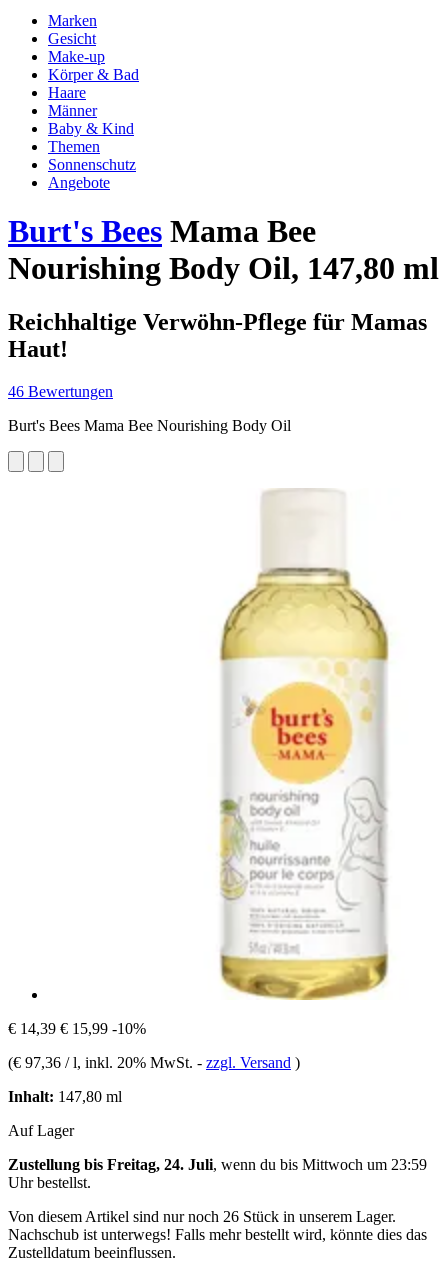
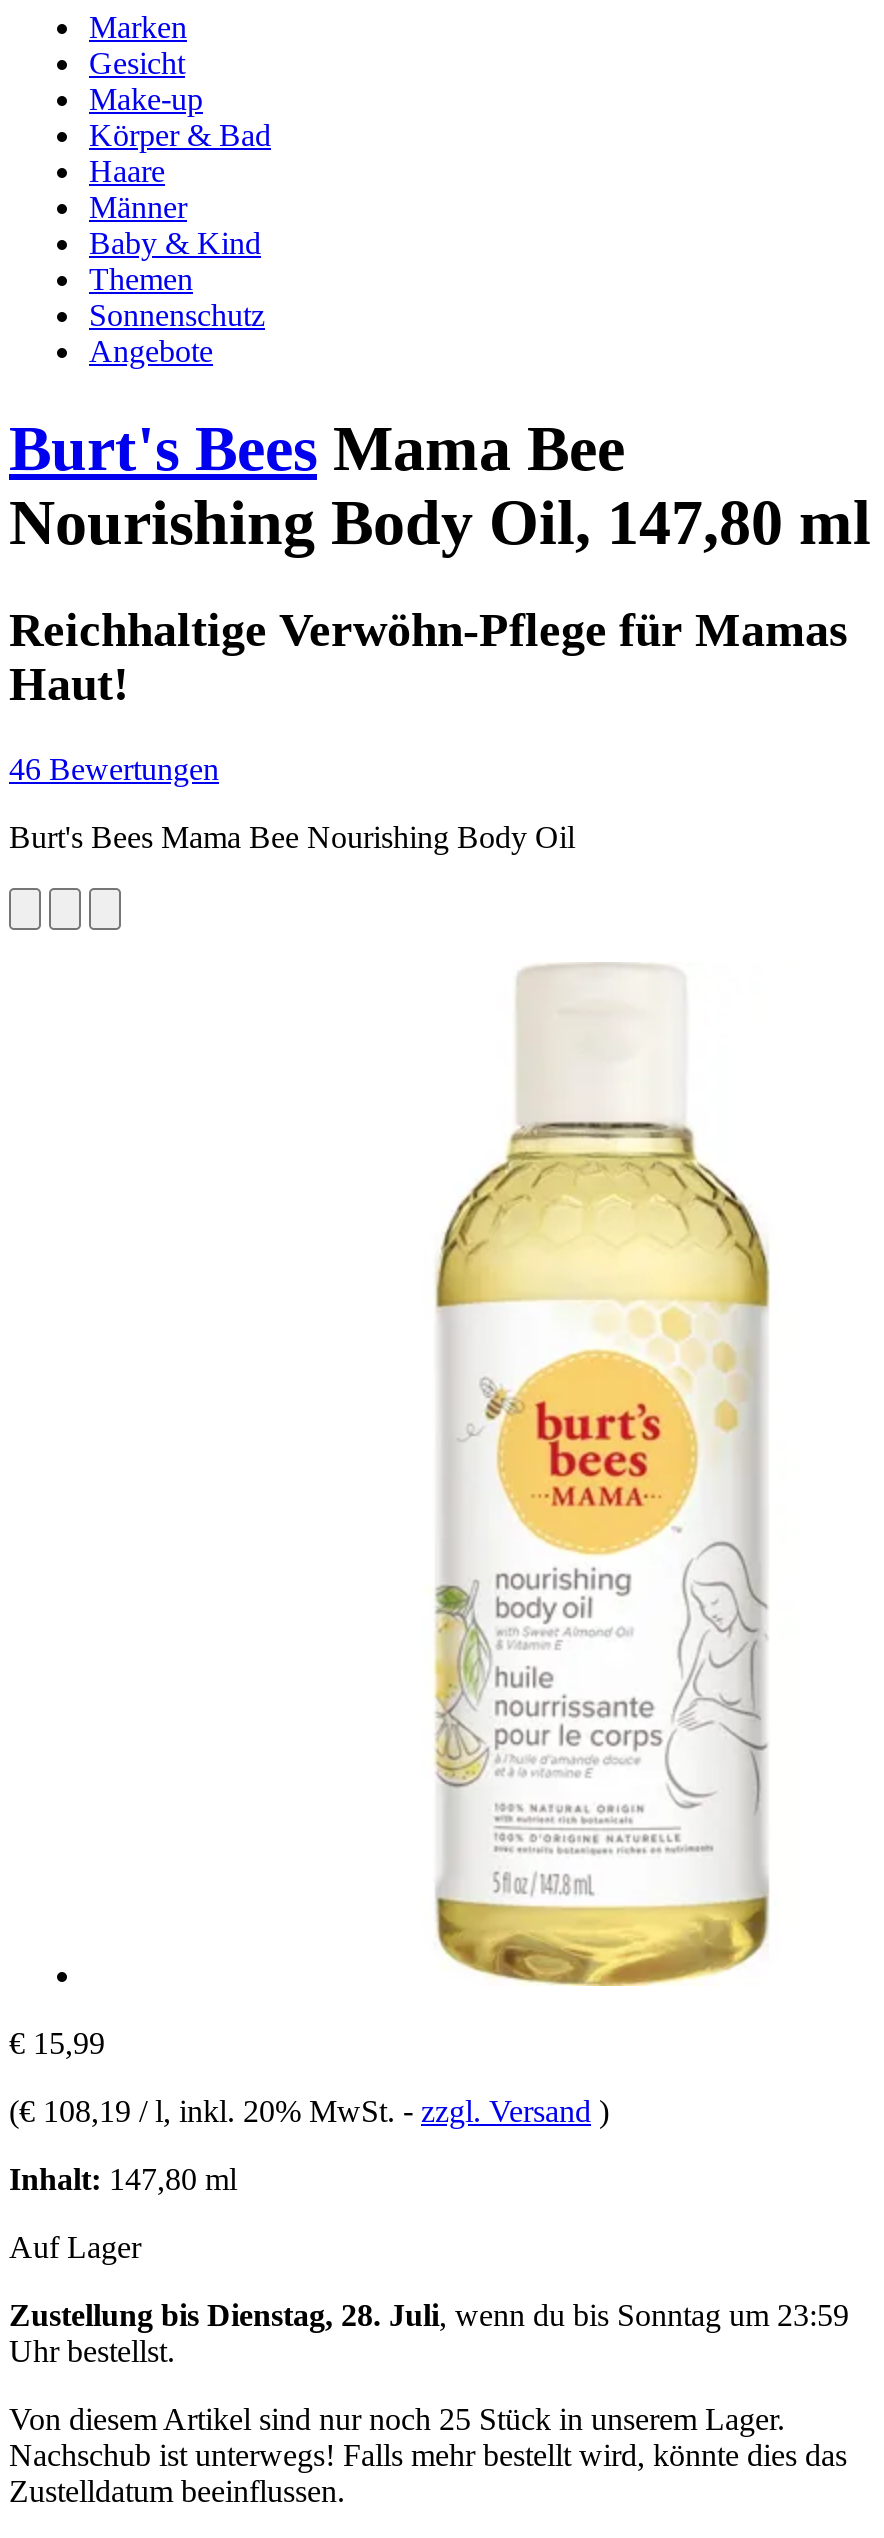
[8,1020,146,1037] € 14,39 € 15,99 -10% -> [9,2026,105,2060] € 15,99
[8,1054,300,1071] (€ 97,36 / l, inkl. 20% MwSt. - zzgl. Versand ) -> [9,2094,609,2128] (€ 108,19 / l, inkl. 20% MwSt. - zzgl. Versand )
[8,1156,427,1173] Zustellung bis Freitag, 24. Juli, wenn du bis Mittwoch um 23:59 -> [9,2298,849,2332] Zustellung bis Dienstag, 28. Juli, wenn du bis Sonntag um 23:59
[8,1208,396,1225] Von diesem Artikel sind nur noch 26 Stück in unserem Lager. -> [9,2402,785,2436] Von diesem Artikel sind nur noch 25 Stück in unserem Lager.

